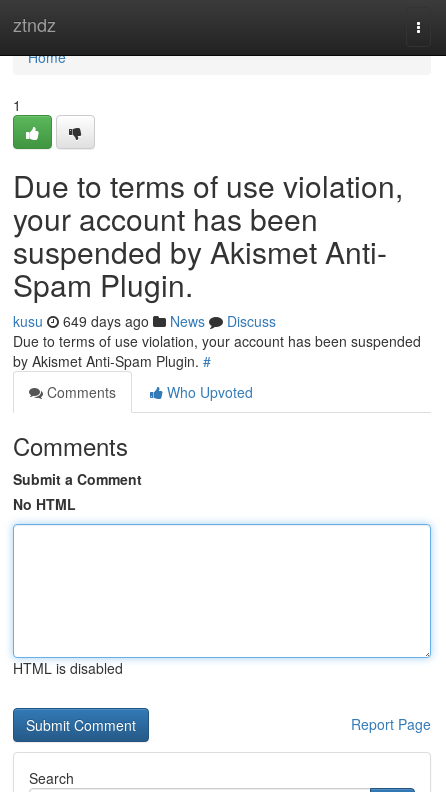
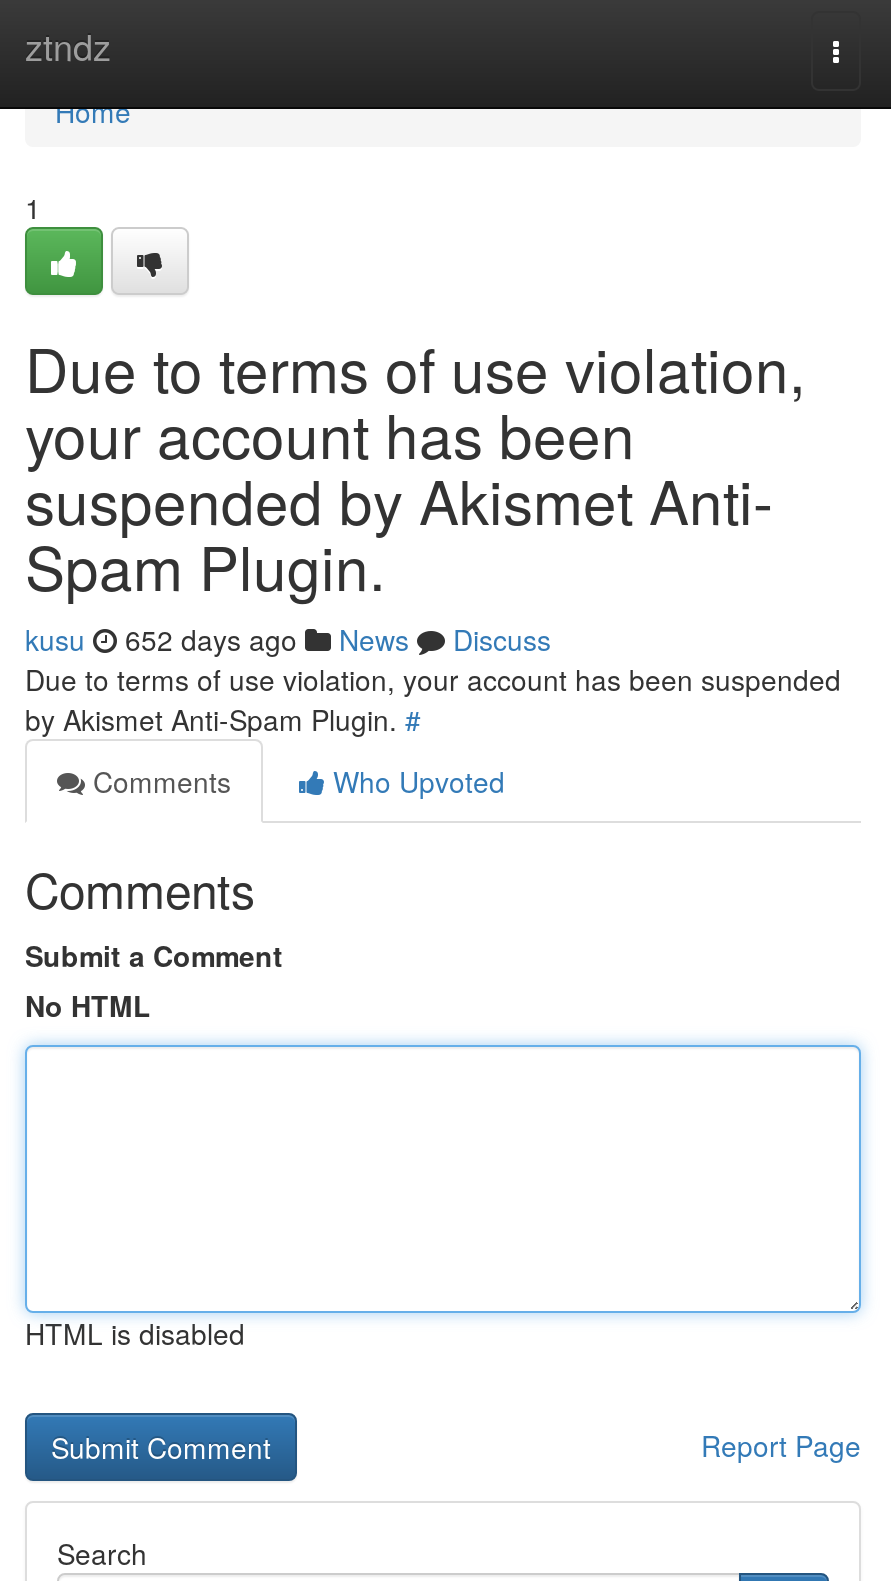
[13,311,276,331] kusu 649 days ago News Discuss -> [25,619,551,659] kusu 652 days ago News Discuss

